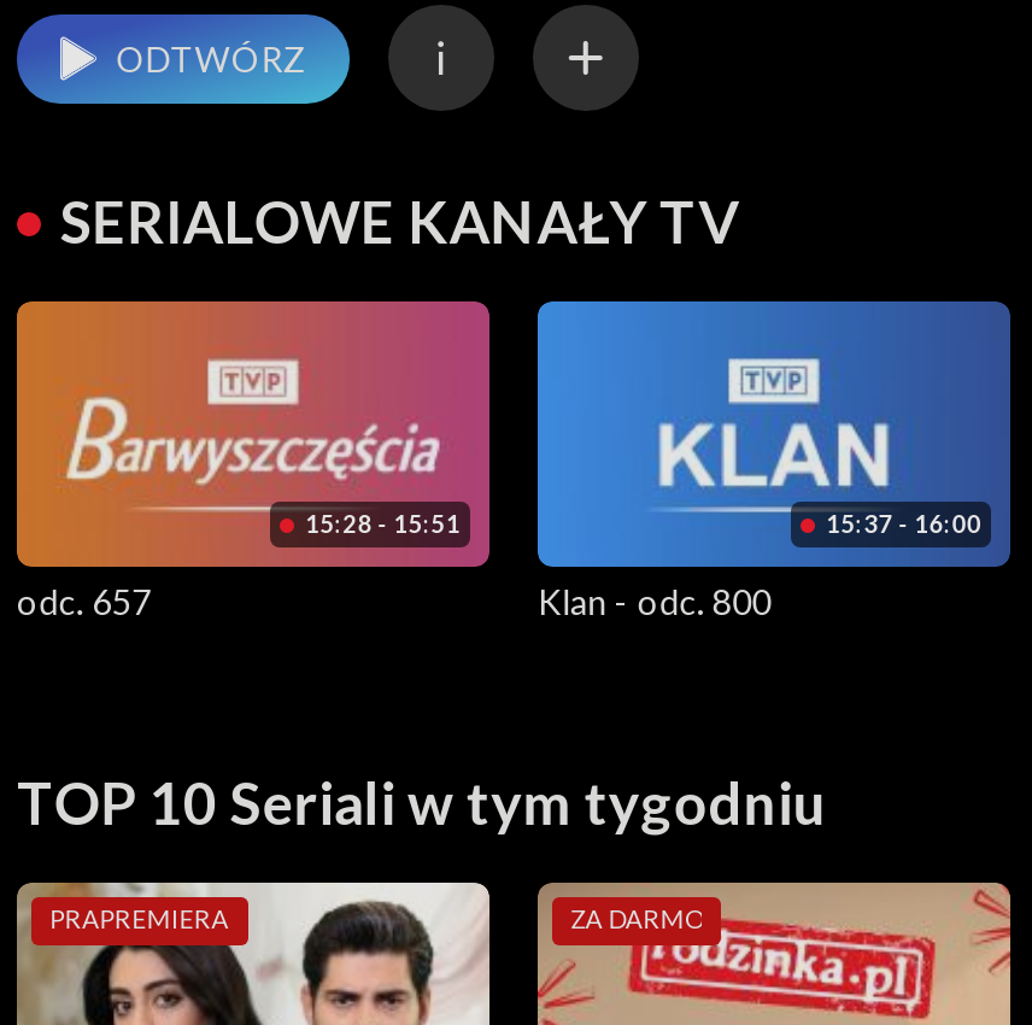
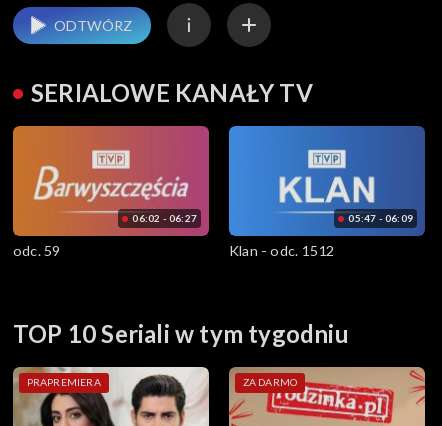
[305,509,461,538] 15:28 - 15:51 -> [132,212,197,224] 06:02 - 06:27
[826,509,981,538] 15:37 - 16:00 -> [348,212,413,224] 05:47 - 06:09
[17,582,151,623] odc. 657 -> [13,242,60,259] odc. 59
[538,582,772,623] Klan - odc. 800 -> [229,242,334,259] Klan - odc. 1512

